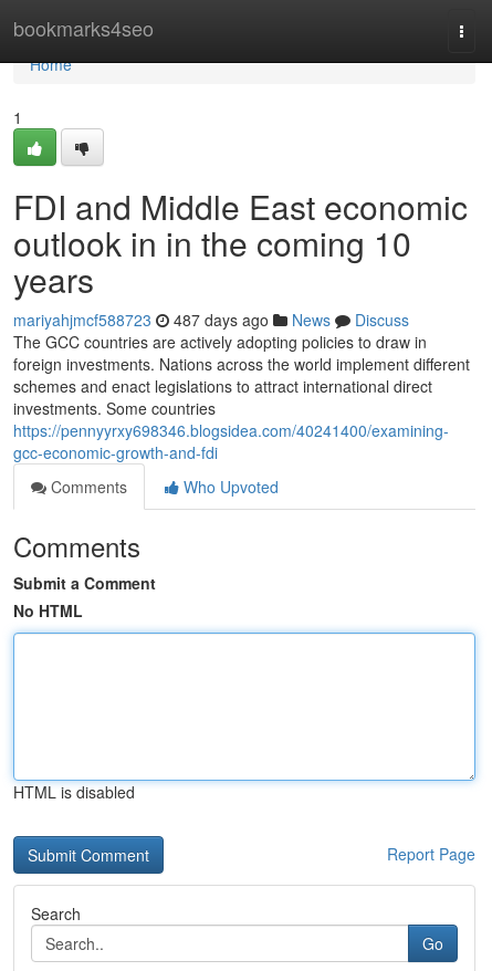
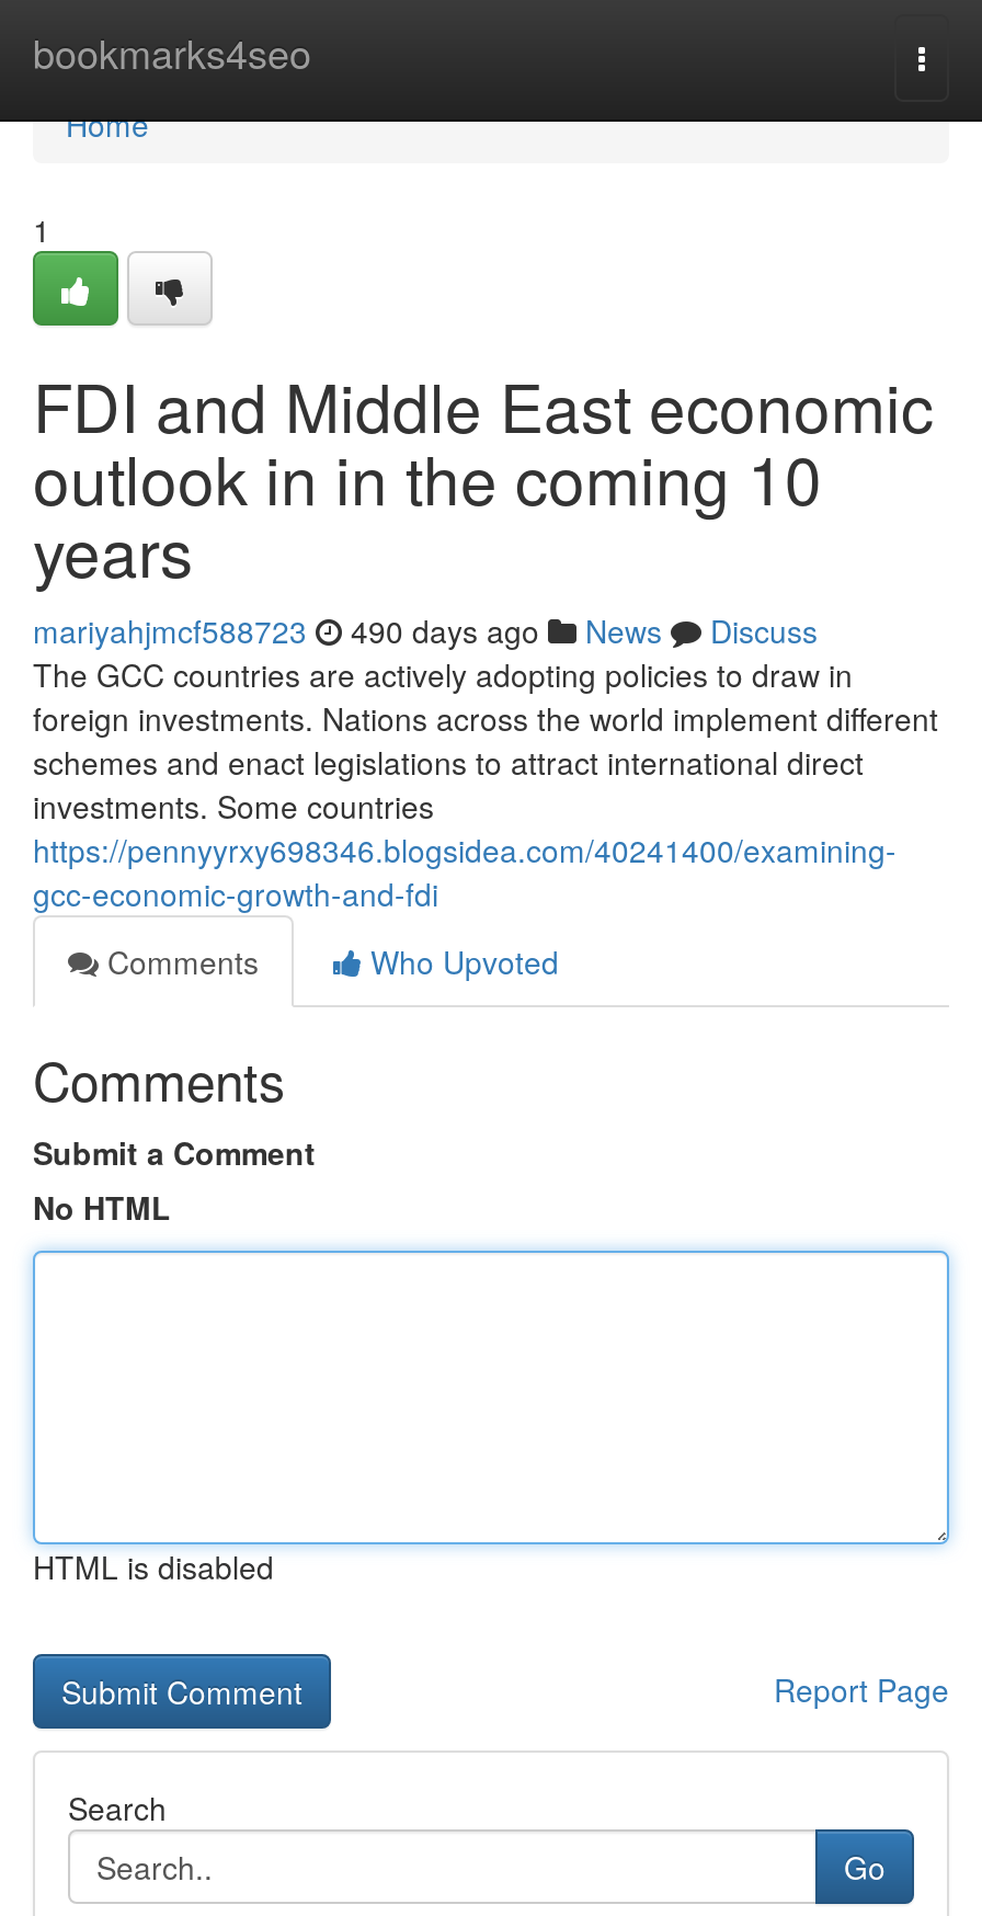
[13,309,409,331] mariyahjmcf588723 487 days ago News Discuss -> [33,608,818,652] mariyahjmcf588723 490 days ago News Discuss

